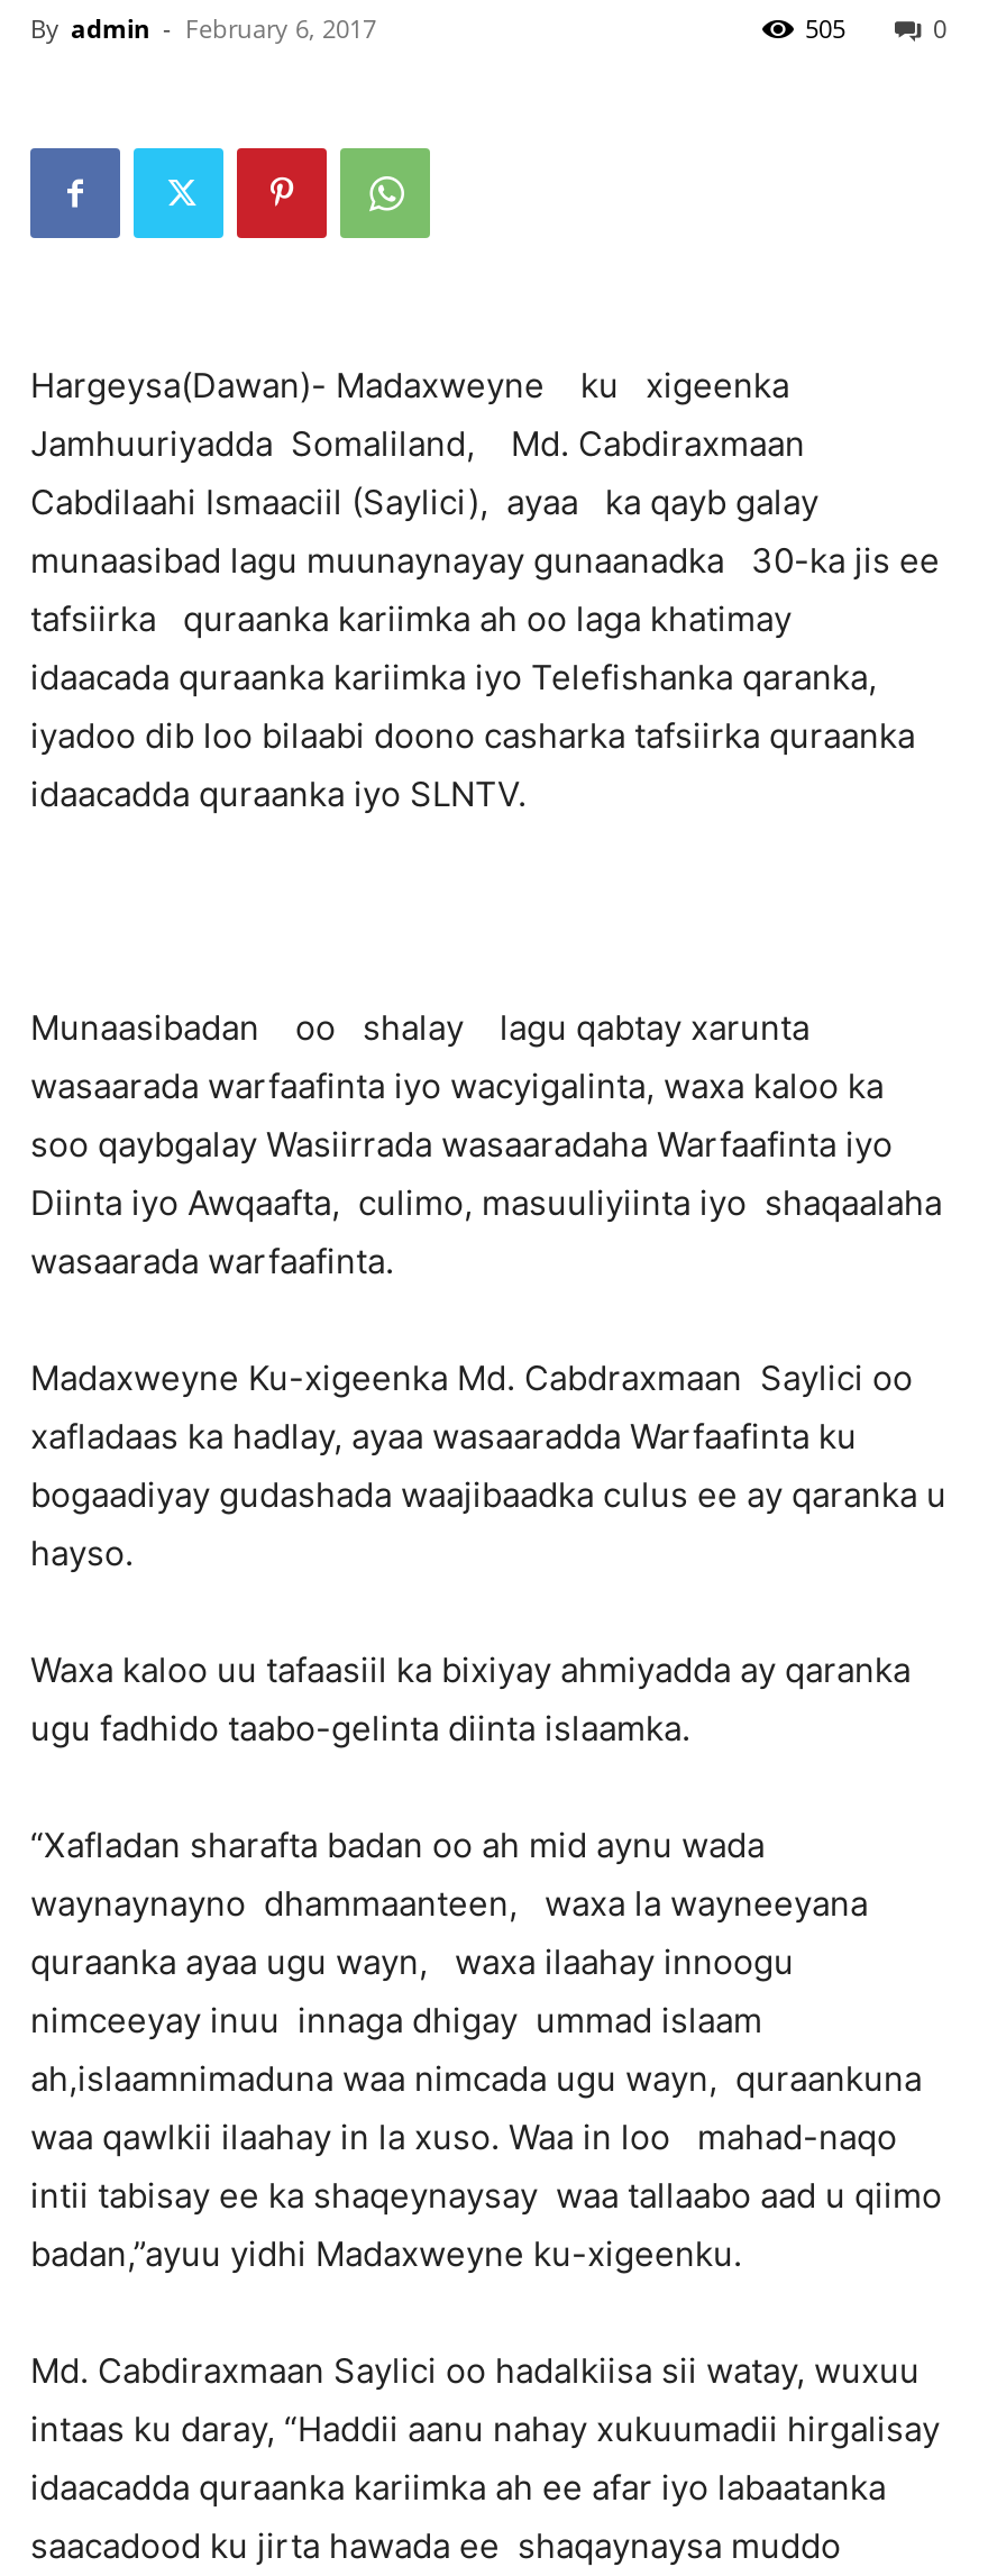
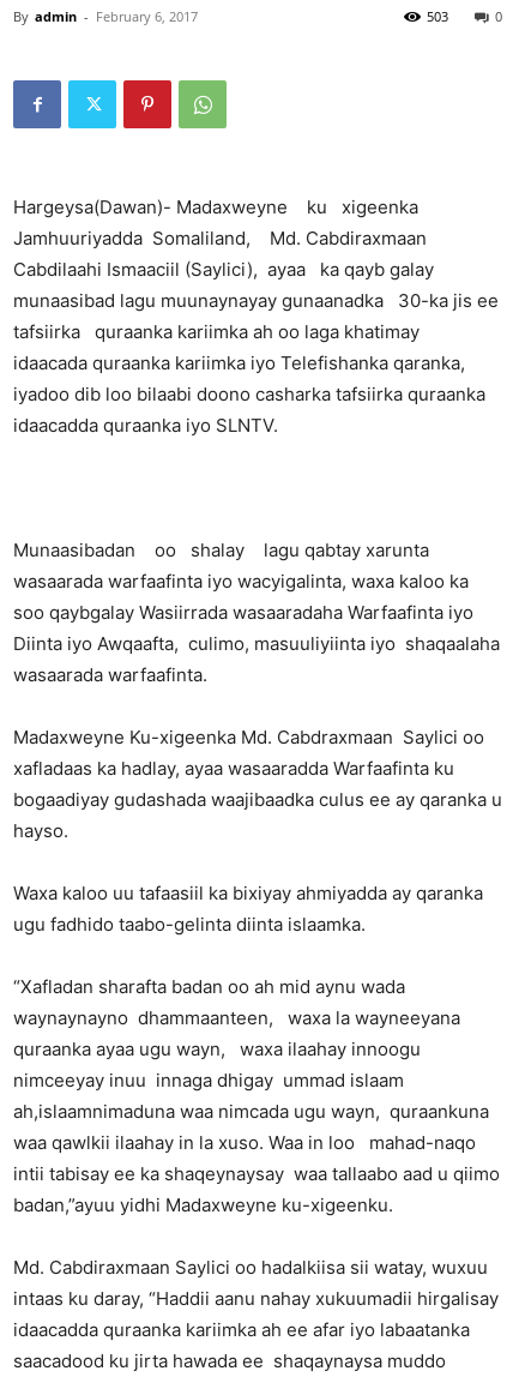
[805,11,845,45] 505 -> [427,7,448,25] 503

